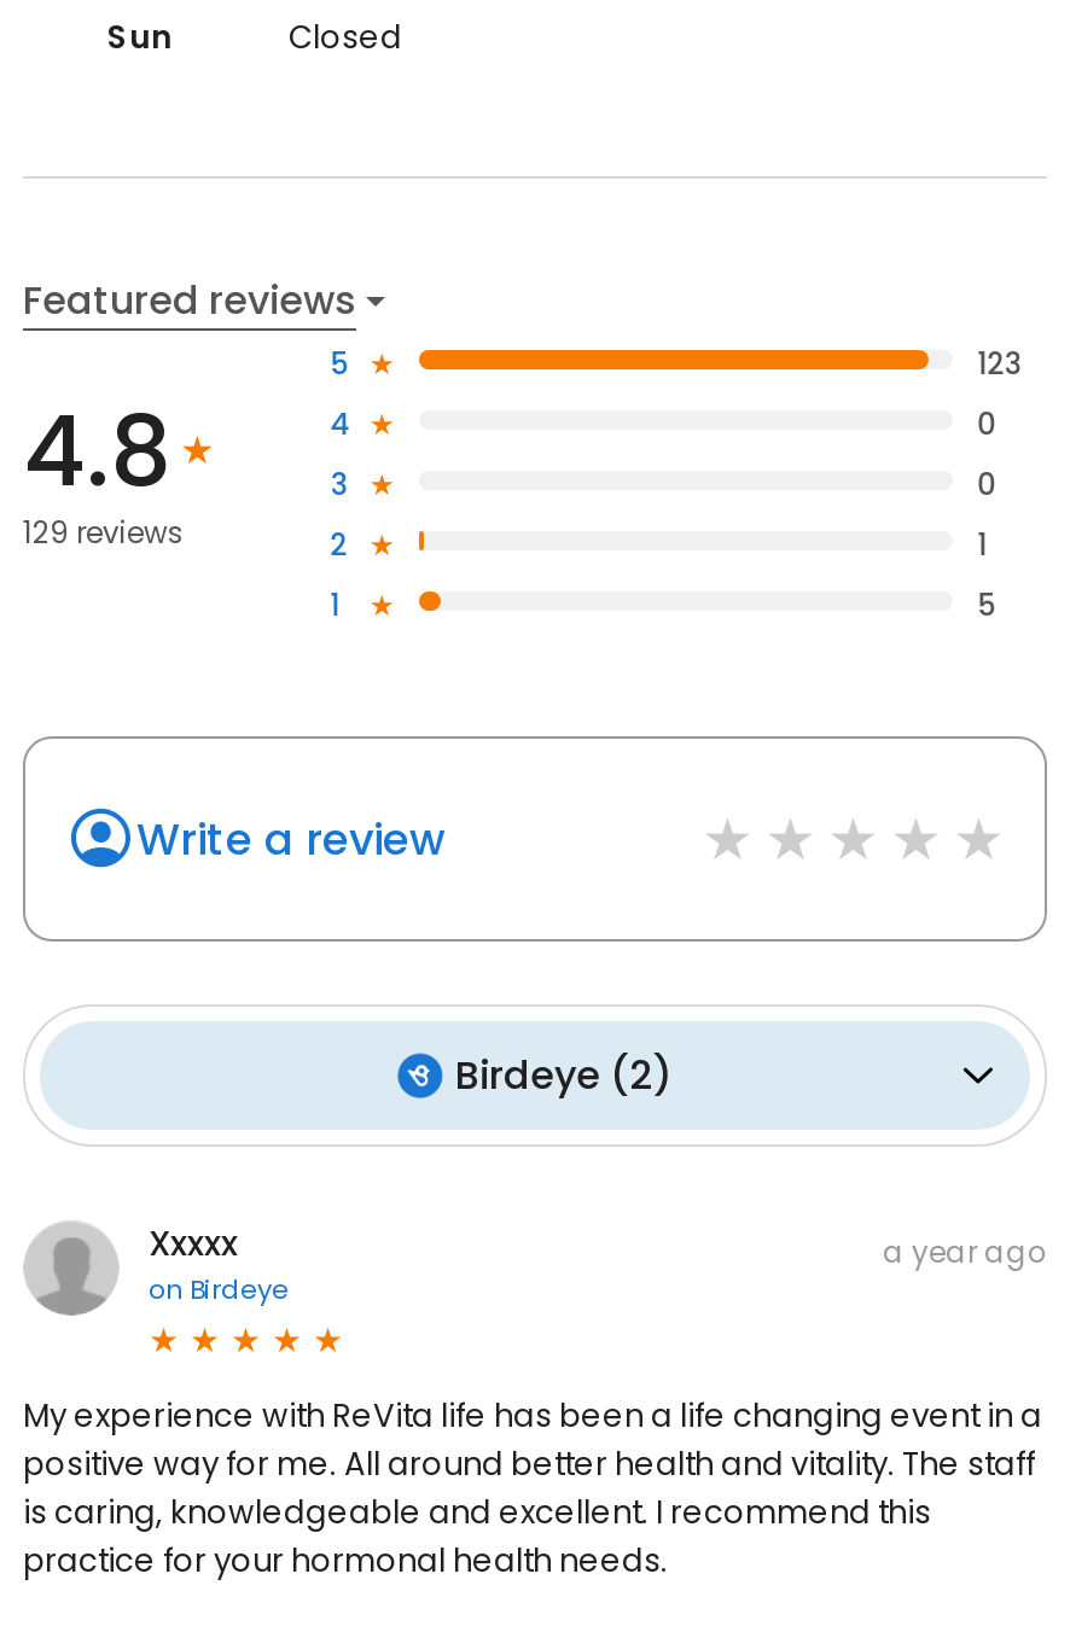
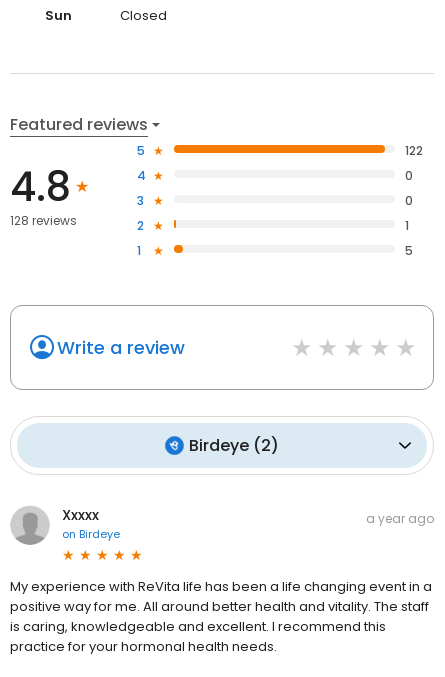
[977,342,1021,383] 123 -> [405,141,423,158] 122
[23,512,185,553] 129 reviews -> [10,212,77,229] 128 reviews

